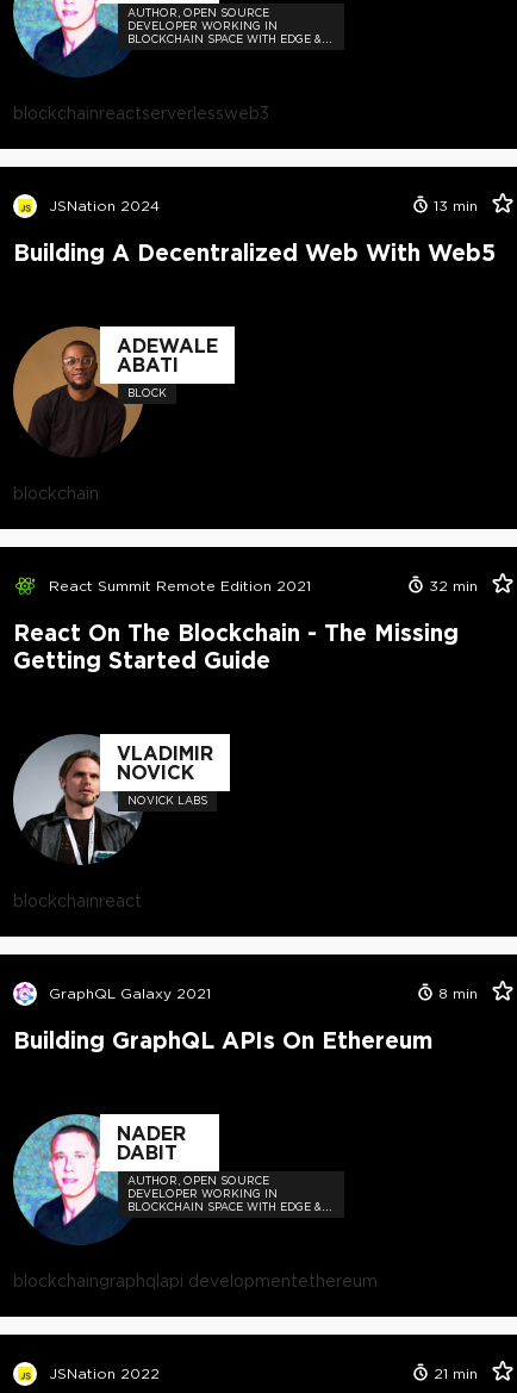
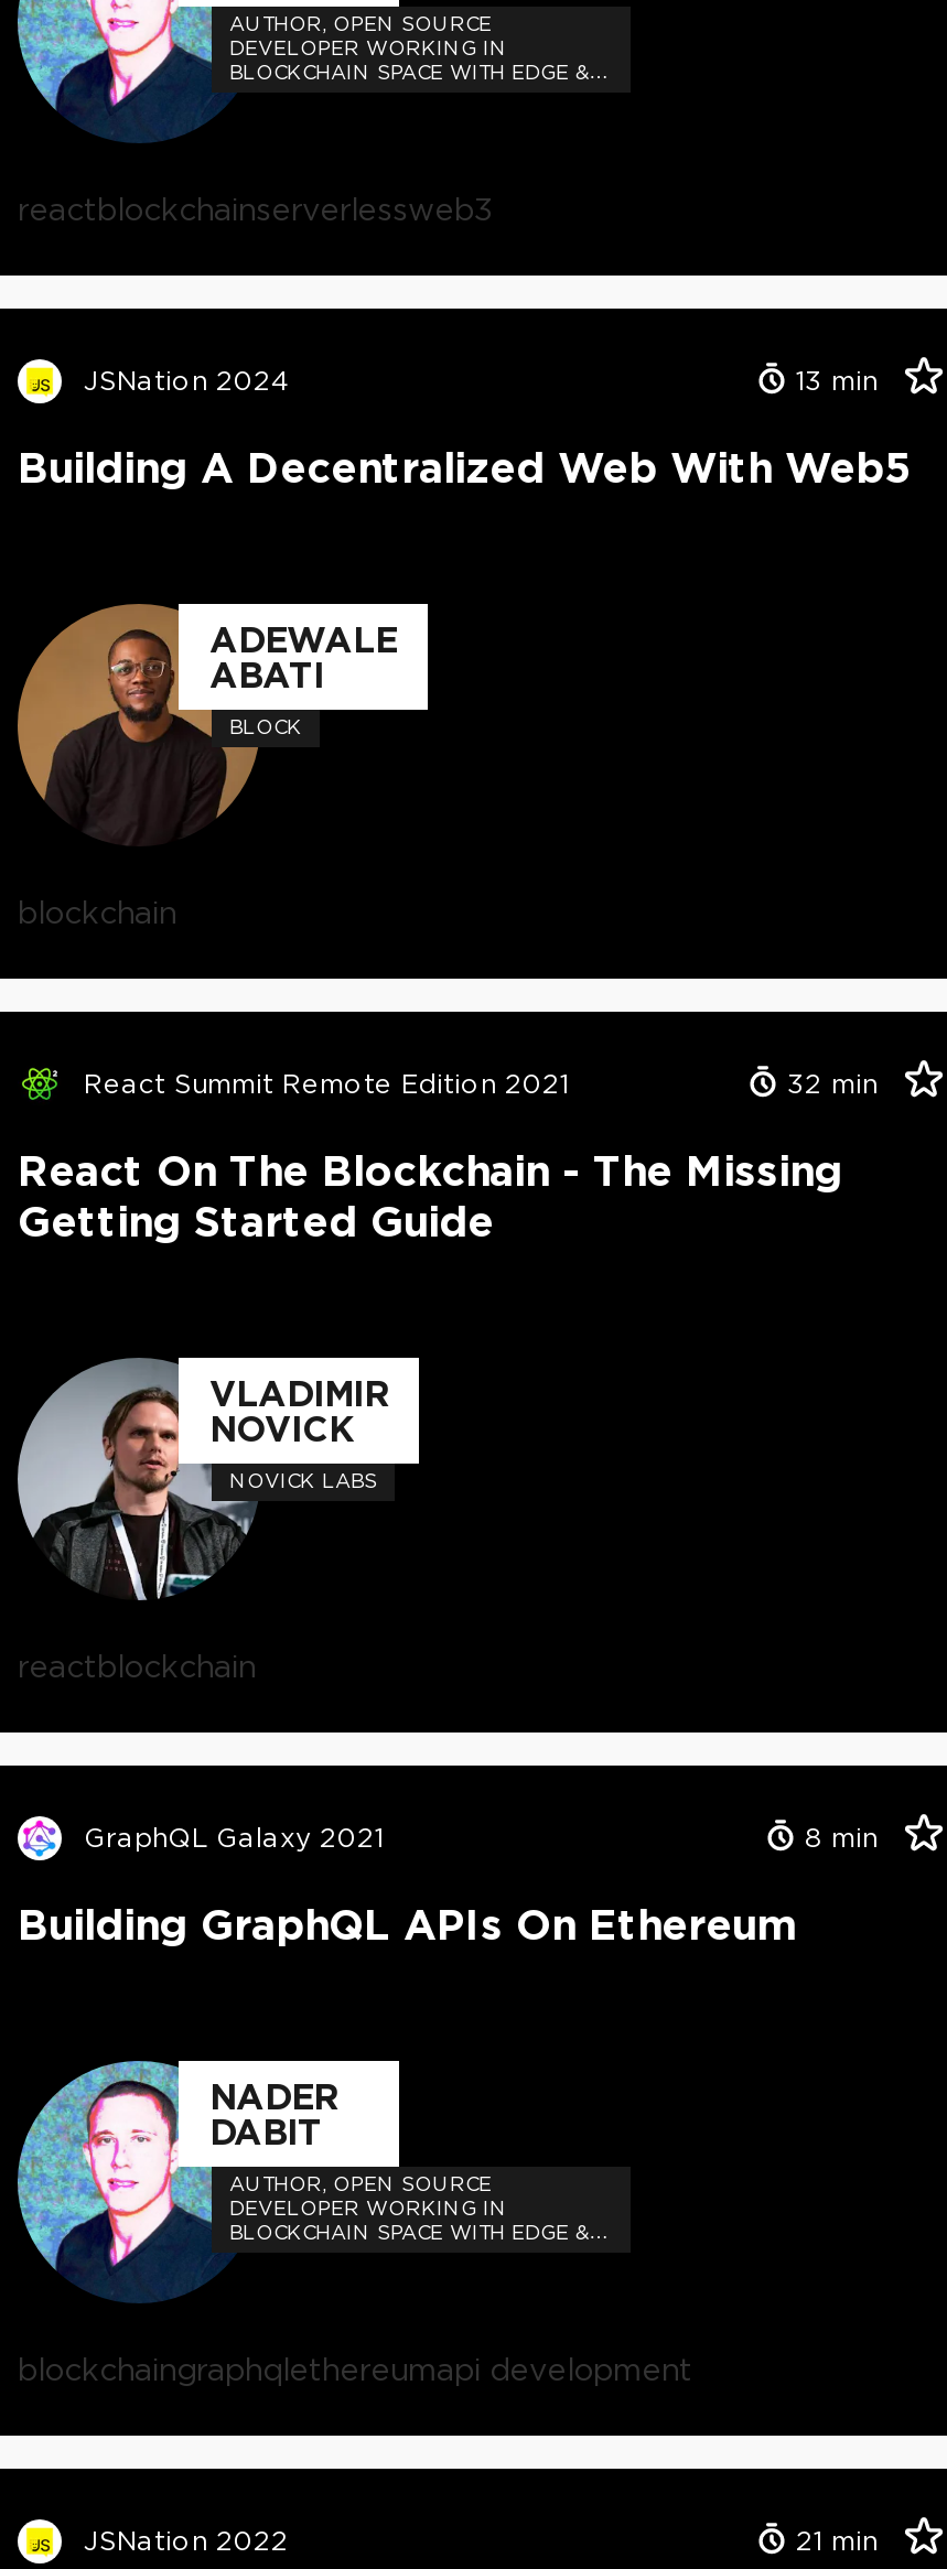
[13,103,269,122] blockchainreactserverlessweb3 -> [18,191,492,226] reactblockchainserverlessweb3
[13,891,142,910] blockchainreact -> [18,1648,256,1683] reactblockchain
[13,1271,378,1290] blockchaingraphqlapi developmentethereum -> [18,2351,692,2386] blockchaingraphqlethereumapi development

